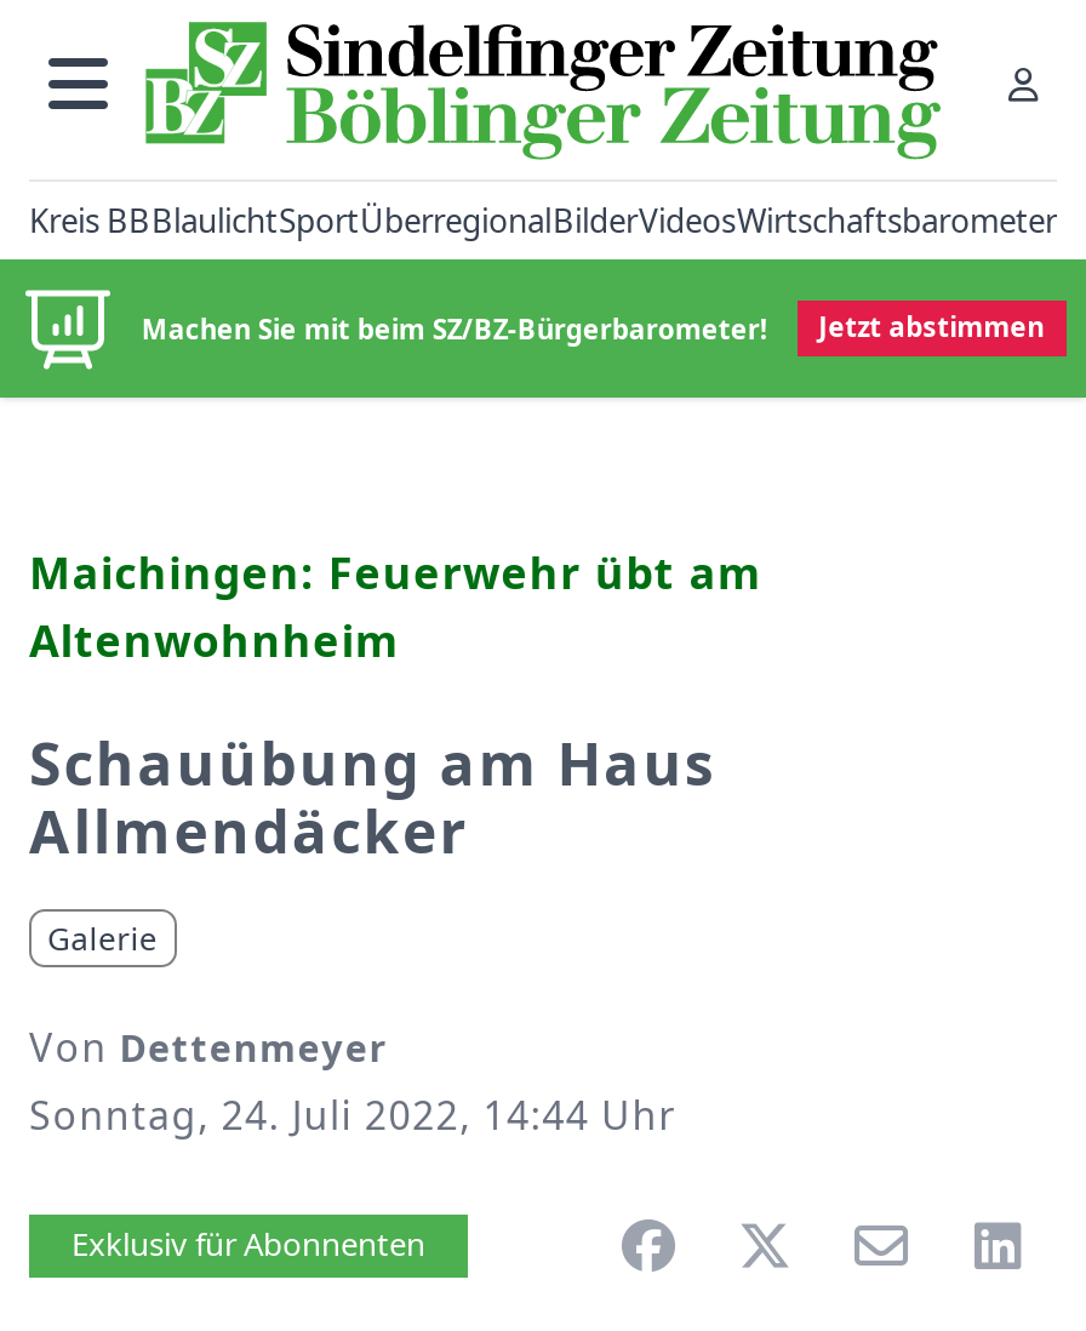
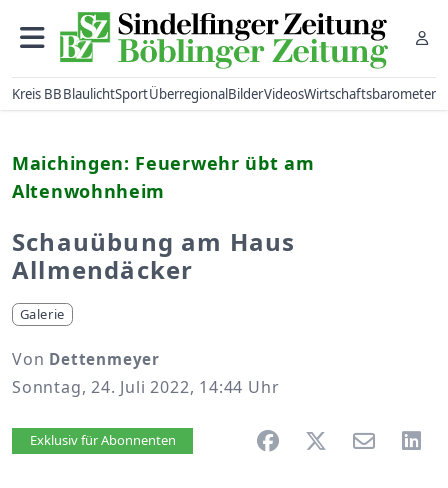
[7,257,1079,400] [image] | Machen Sie mit beim SZ/BZ-Bürgerbarometer! | Jetzt abstimmen -> none

